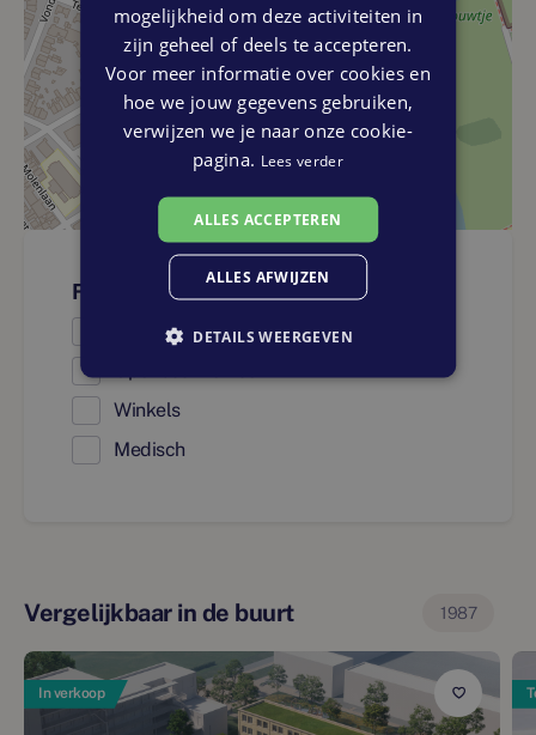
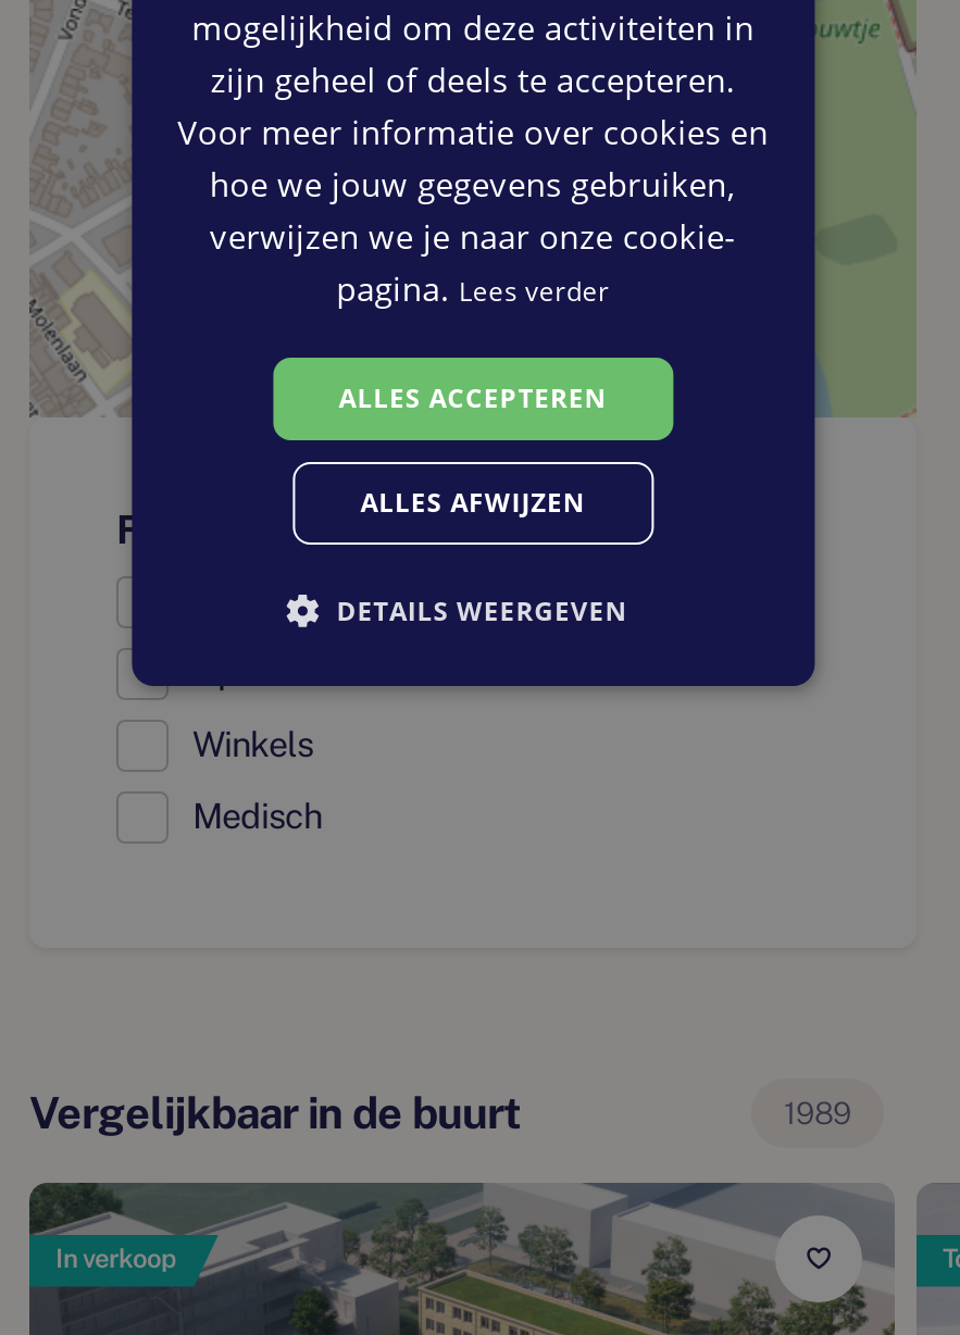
[440,604,476,623] 1987 -> [784,1096,851,1131] 1989

